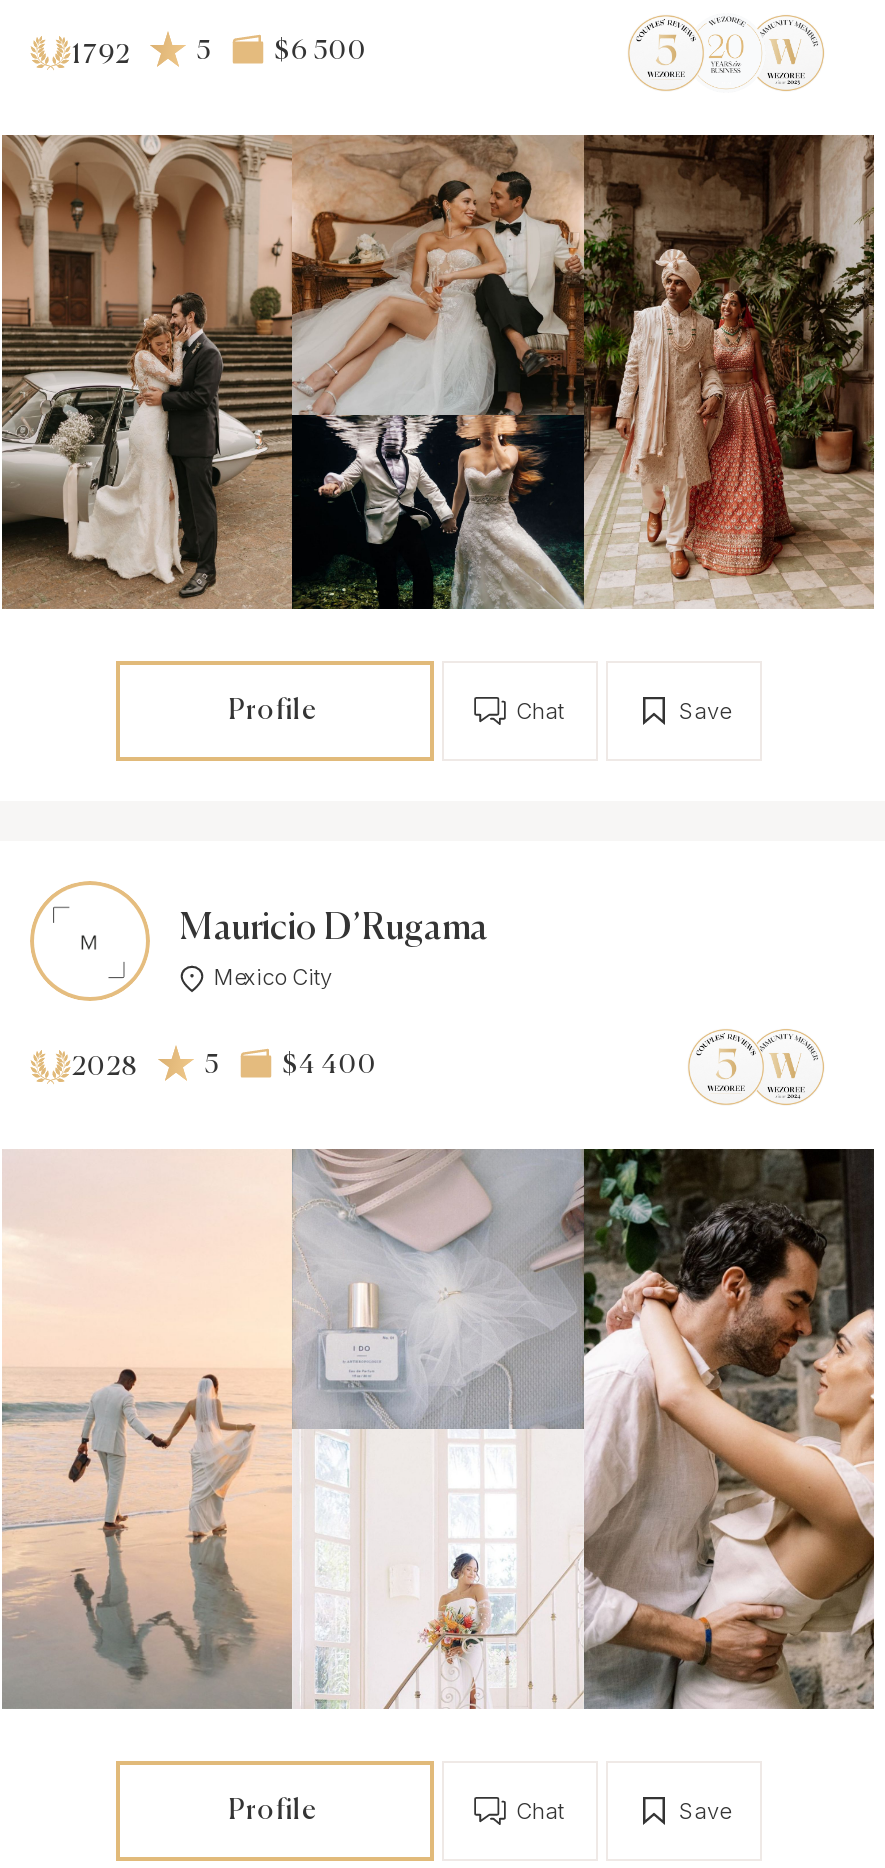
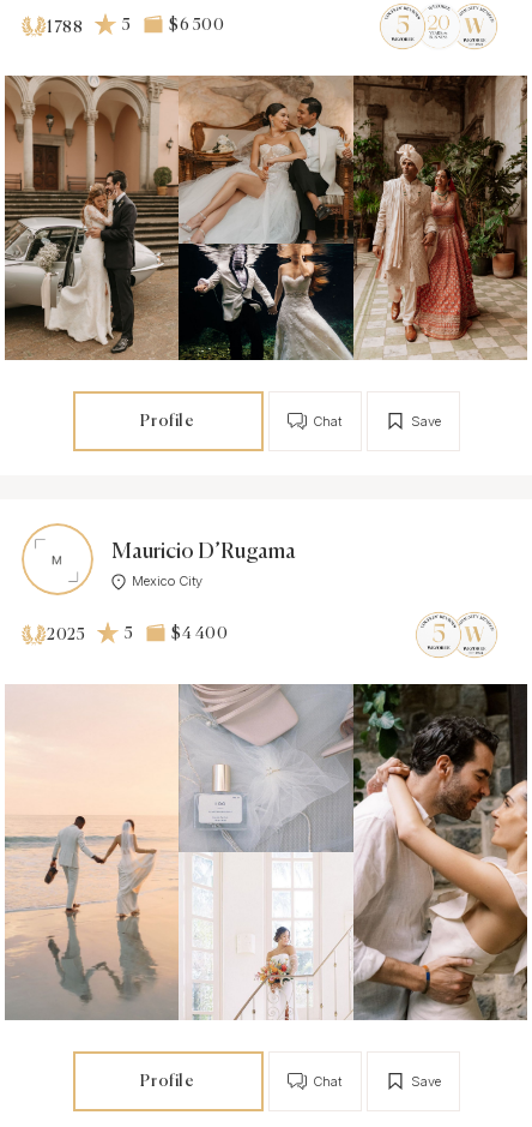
[72,42,131,68] 1792 -> [47,20,83,35] 1788
[72,1056,139,1082] 2028 -> [47,628,86,644] 2025

